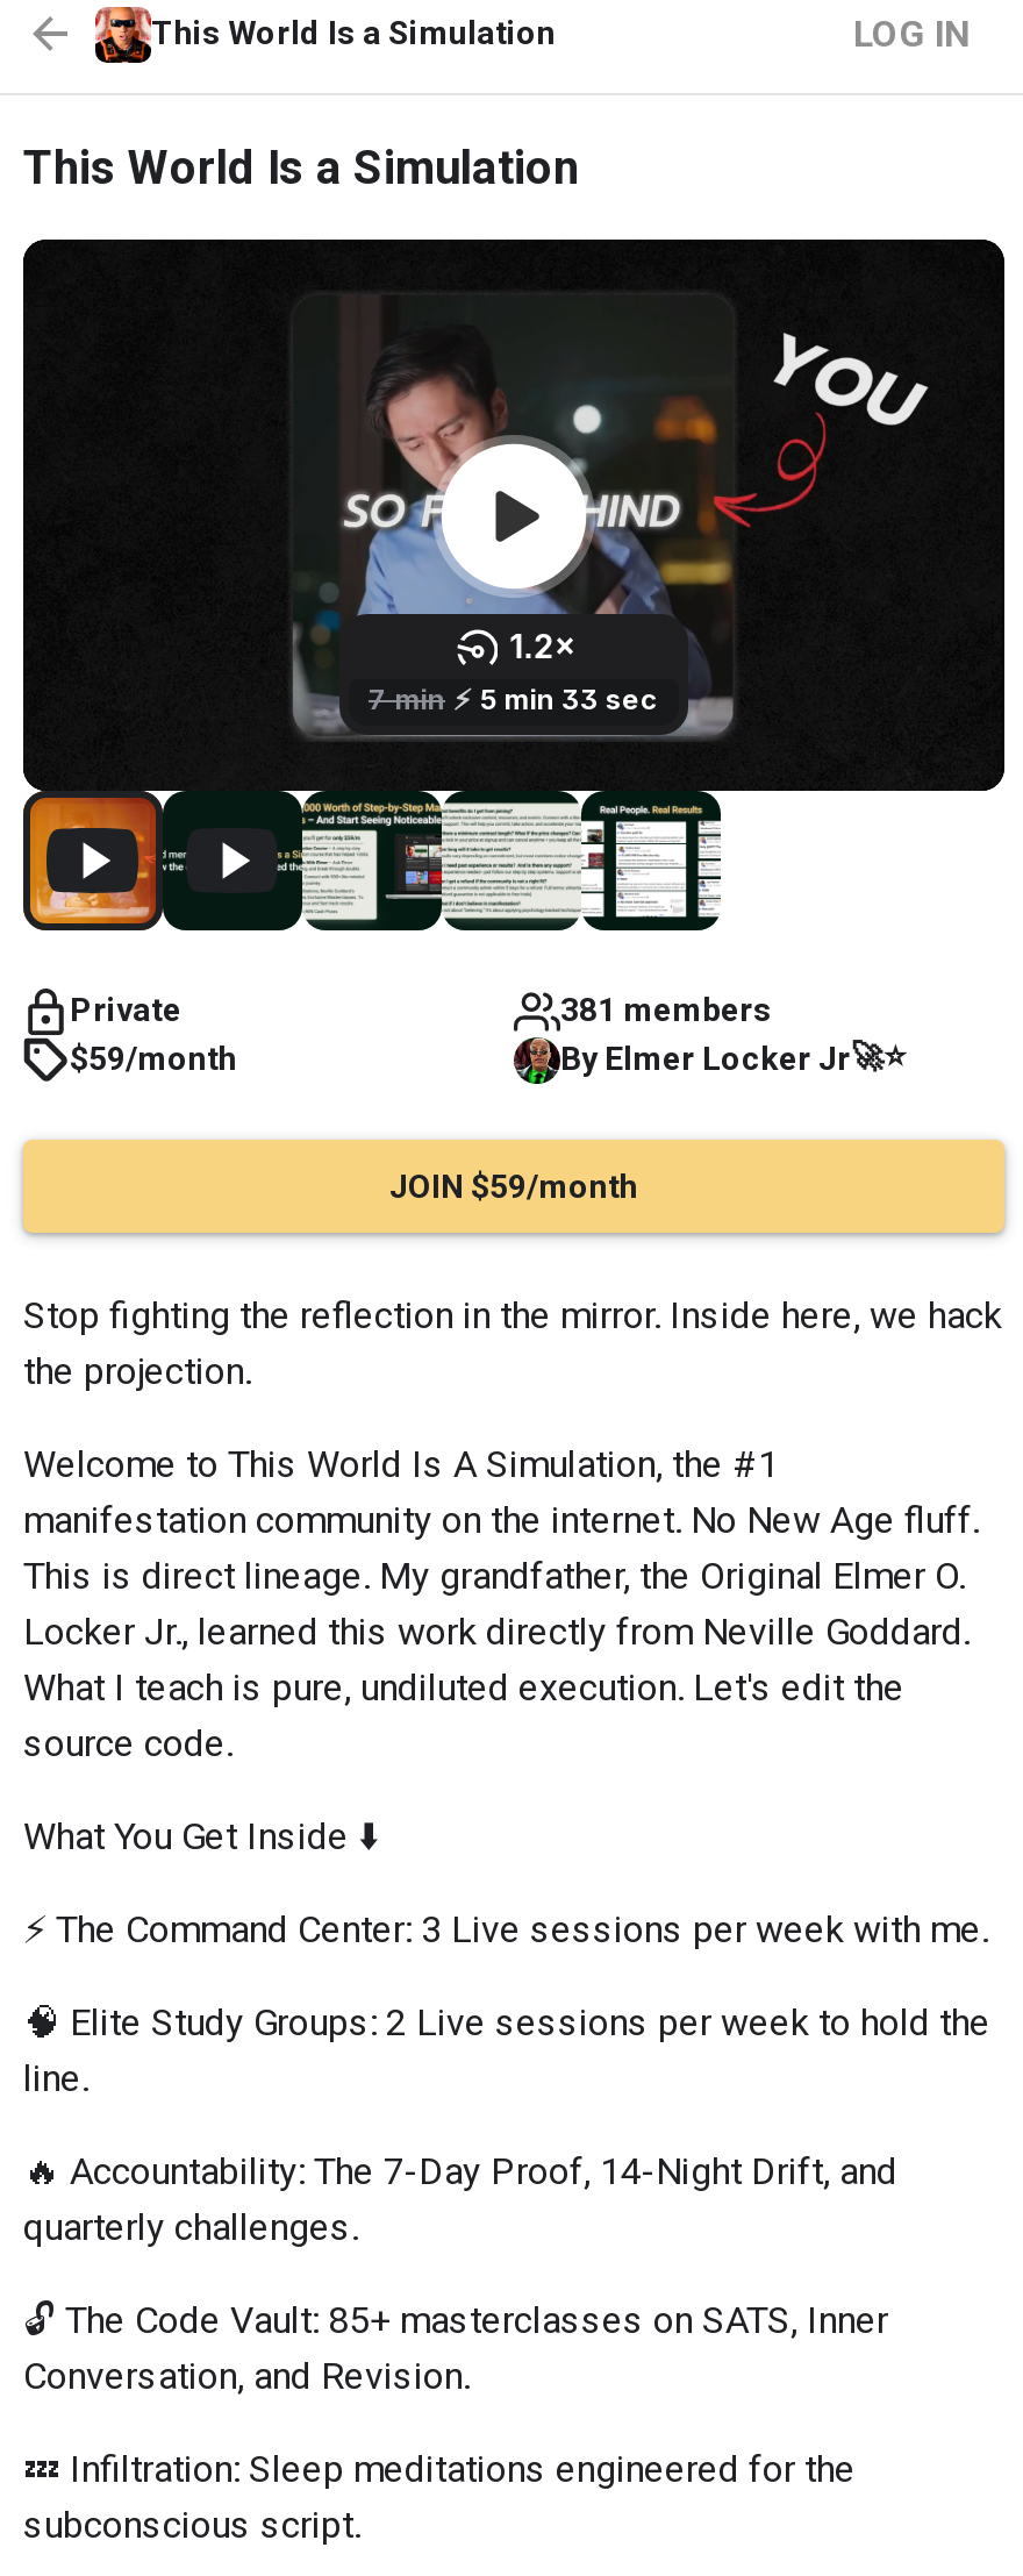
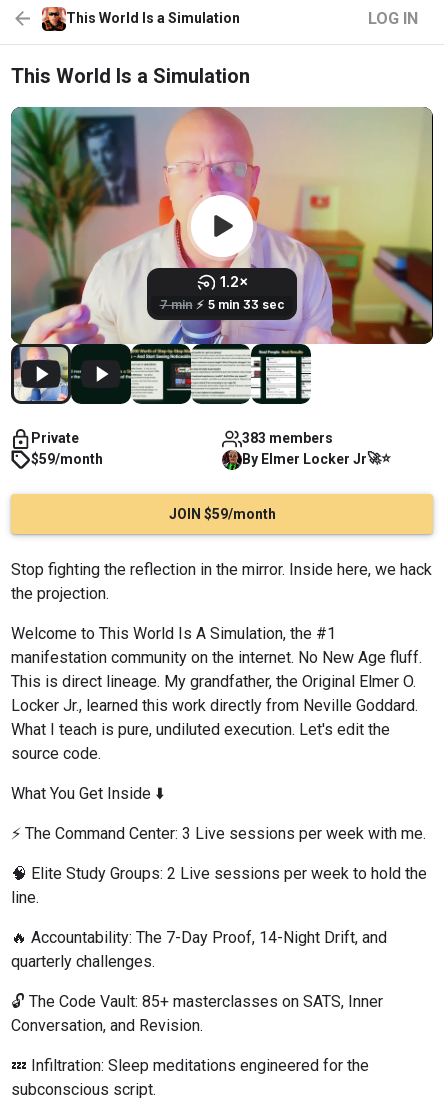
[21,237,1004,1029] [image] | 381 members -> [10,106,433,446] [image] | 383 members

